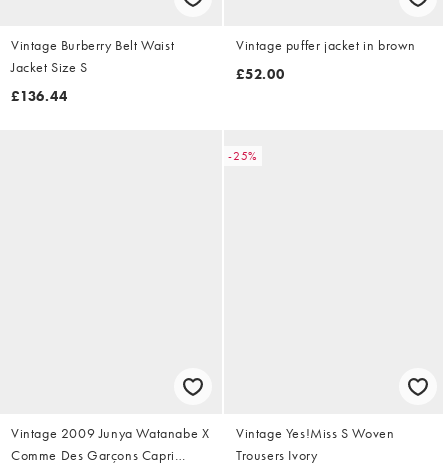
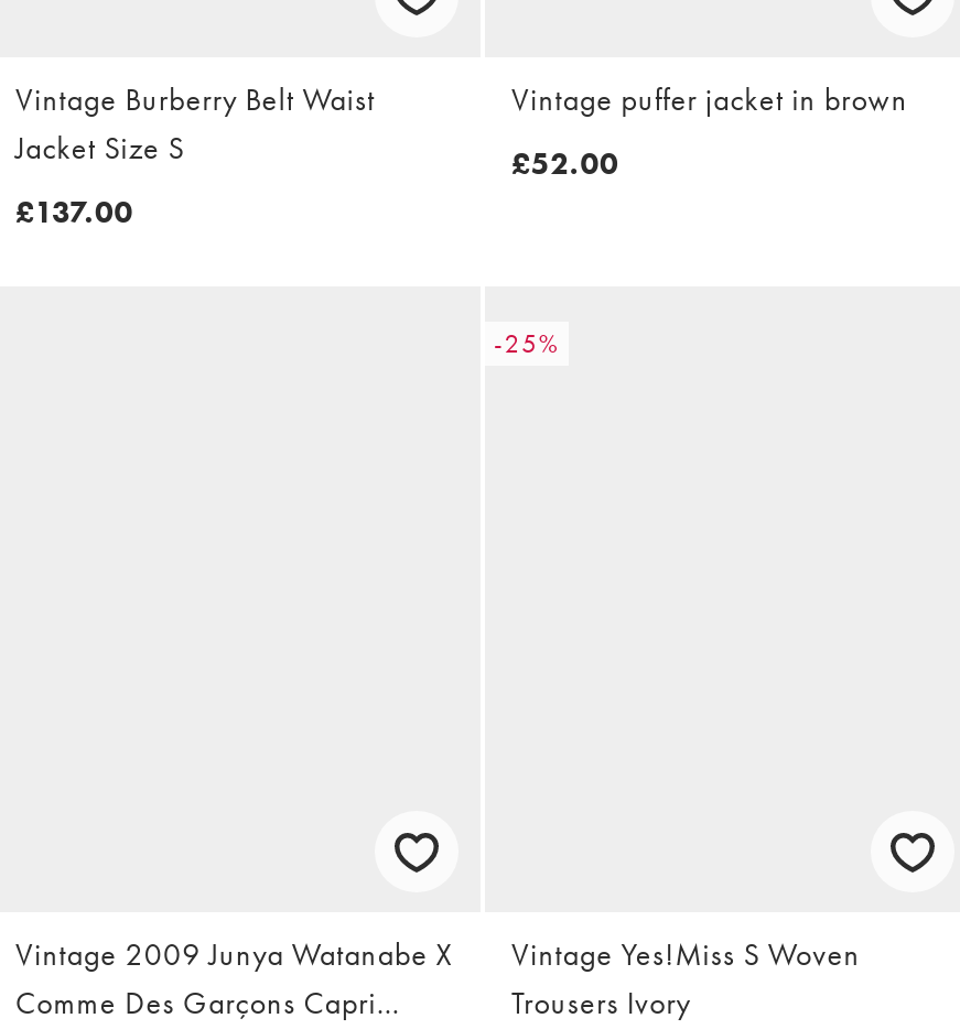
[11,87,68,105] £136.44 -> [15,191,134,230] £137.00

